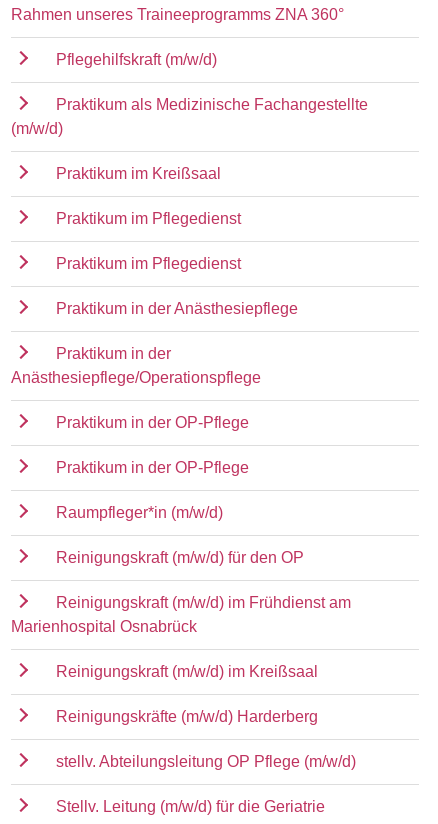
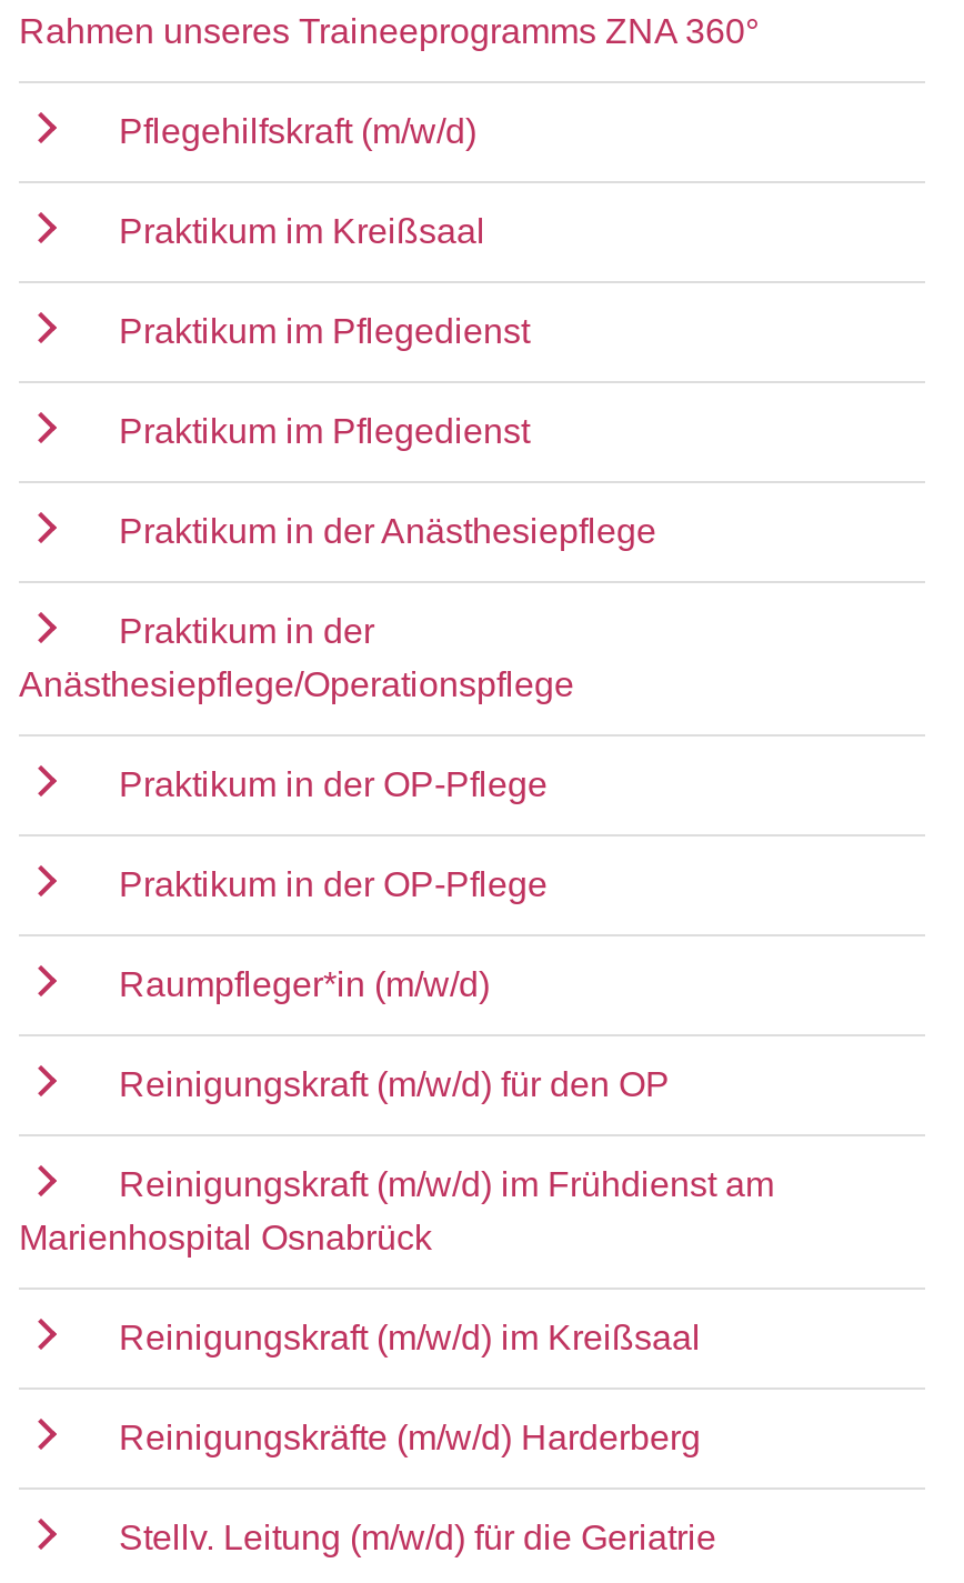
[11,96,368,137] Praktikum als Medizinische Fachangestellte | (m/w/d) -> none
[56,753,356,770] stellv. Abteilungsleitung OP Pflege (m/w/d) -> none

